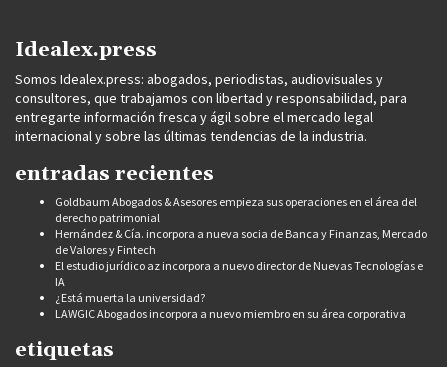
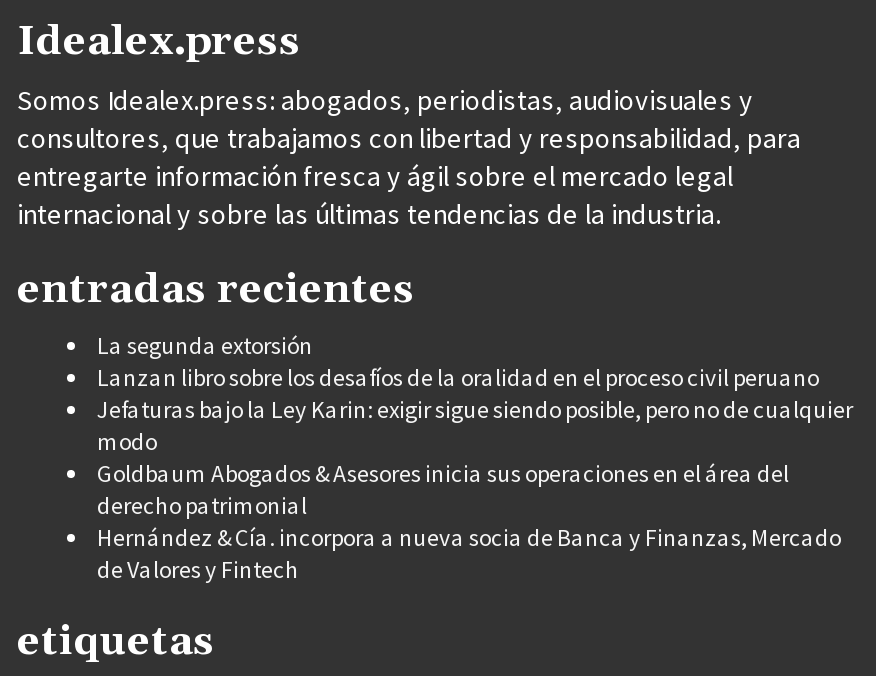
[55,194,417,209] Goldbaum Abogados & Asesores empieza sus operaciones en el área del -> [97,329,853,487] La segunda extorsión | Lanzan libro sobre los desafíos de la oralidad en el proceso civil peruano | Jefaturas bajo la Ley Karin: exigir sigue siendo posible, pero no de cualquier | modo | Goldbaum Abogados & Asesores inicia sus operaciones en el área del
moved [55,210,427,257] -> [97,489,841,583]: derecho patrimonial | Hernández & Cía. incorpora a nueva socia de Banca y Finanzas, Mercado | de Valores y Fintech
[55,258,423,321] El estudio jurídico az incorpora a nuevo director de Nuevas Tecnologías e | IA | ¿Está muerta la universidad? | LAWGIC Abogados incorpora a nuevo miembro en su área corporativa -> none

